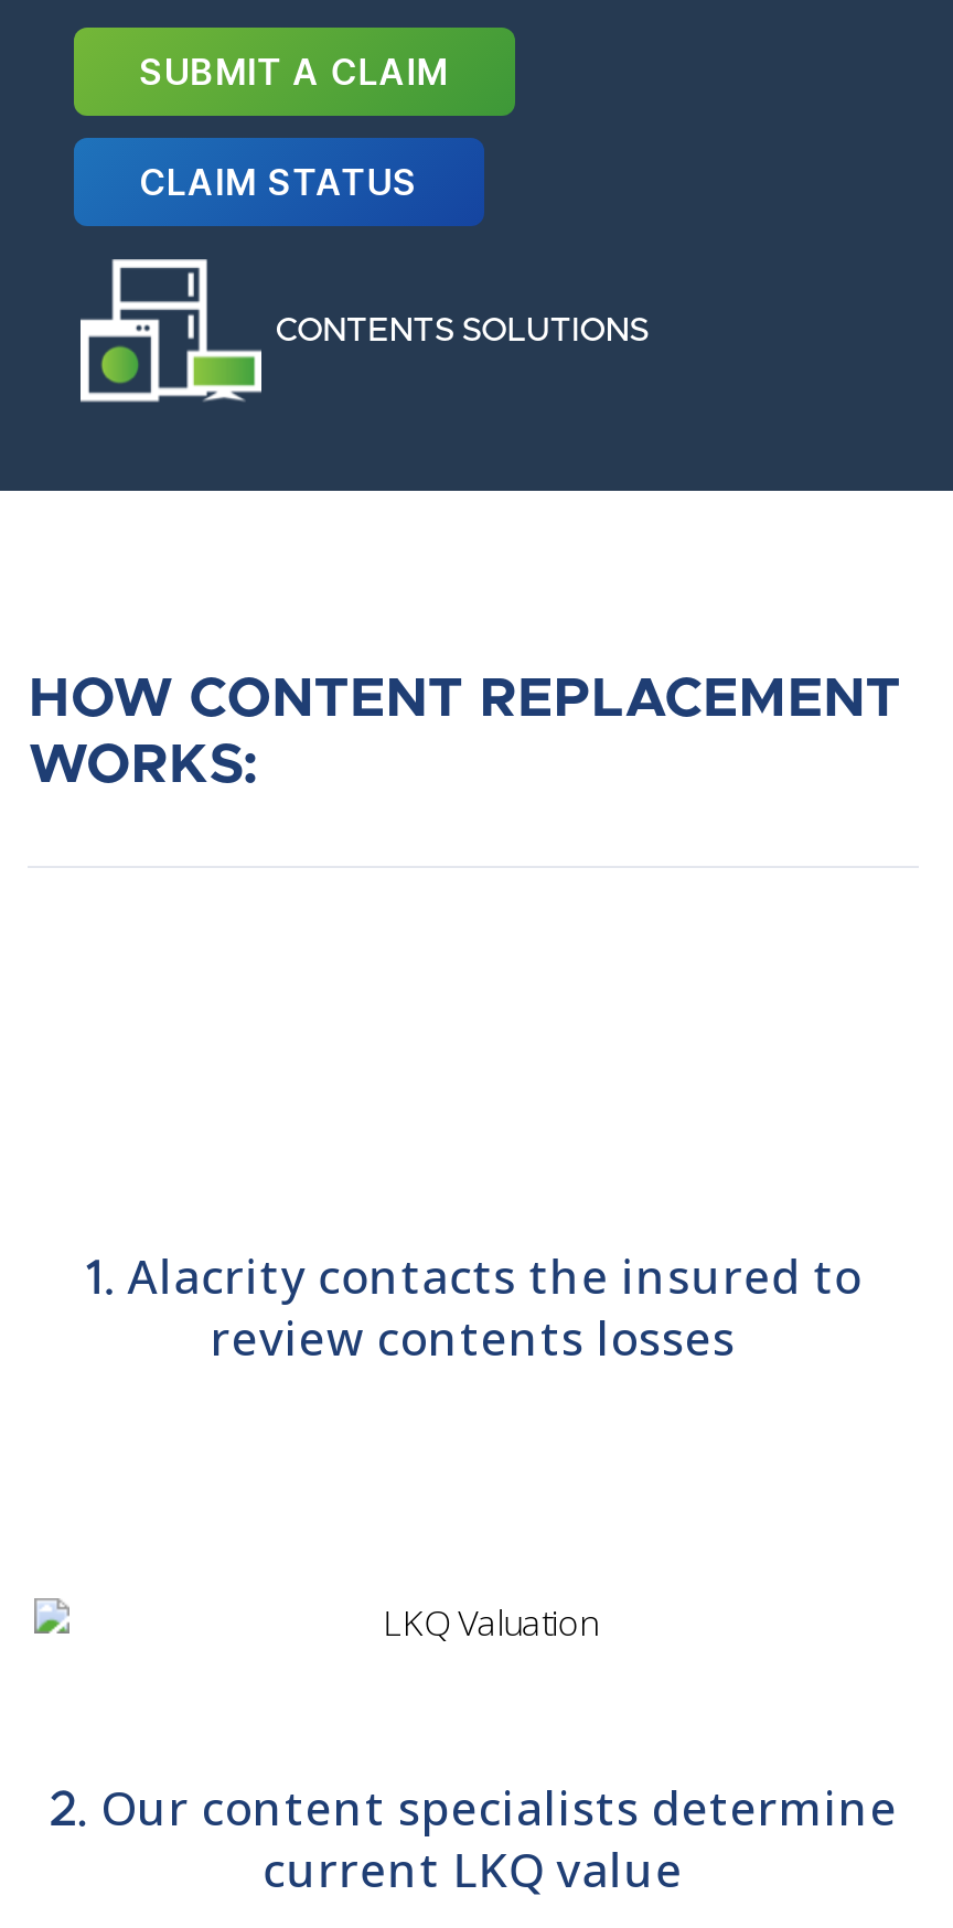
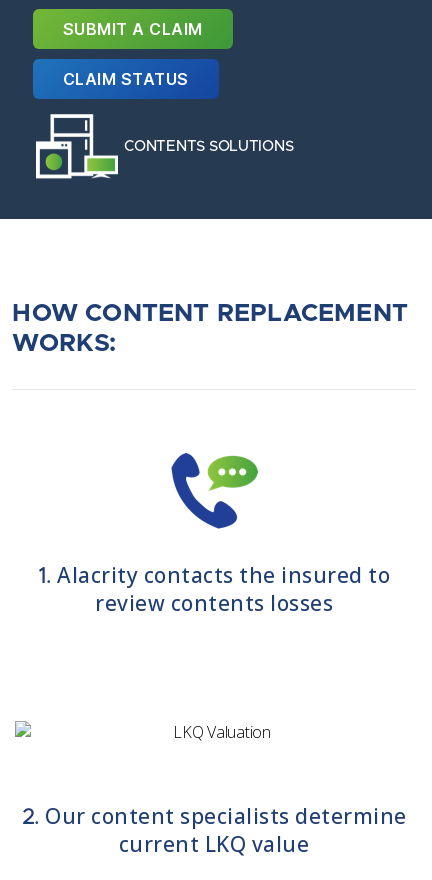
none -> [170,452,259,530] [image]

